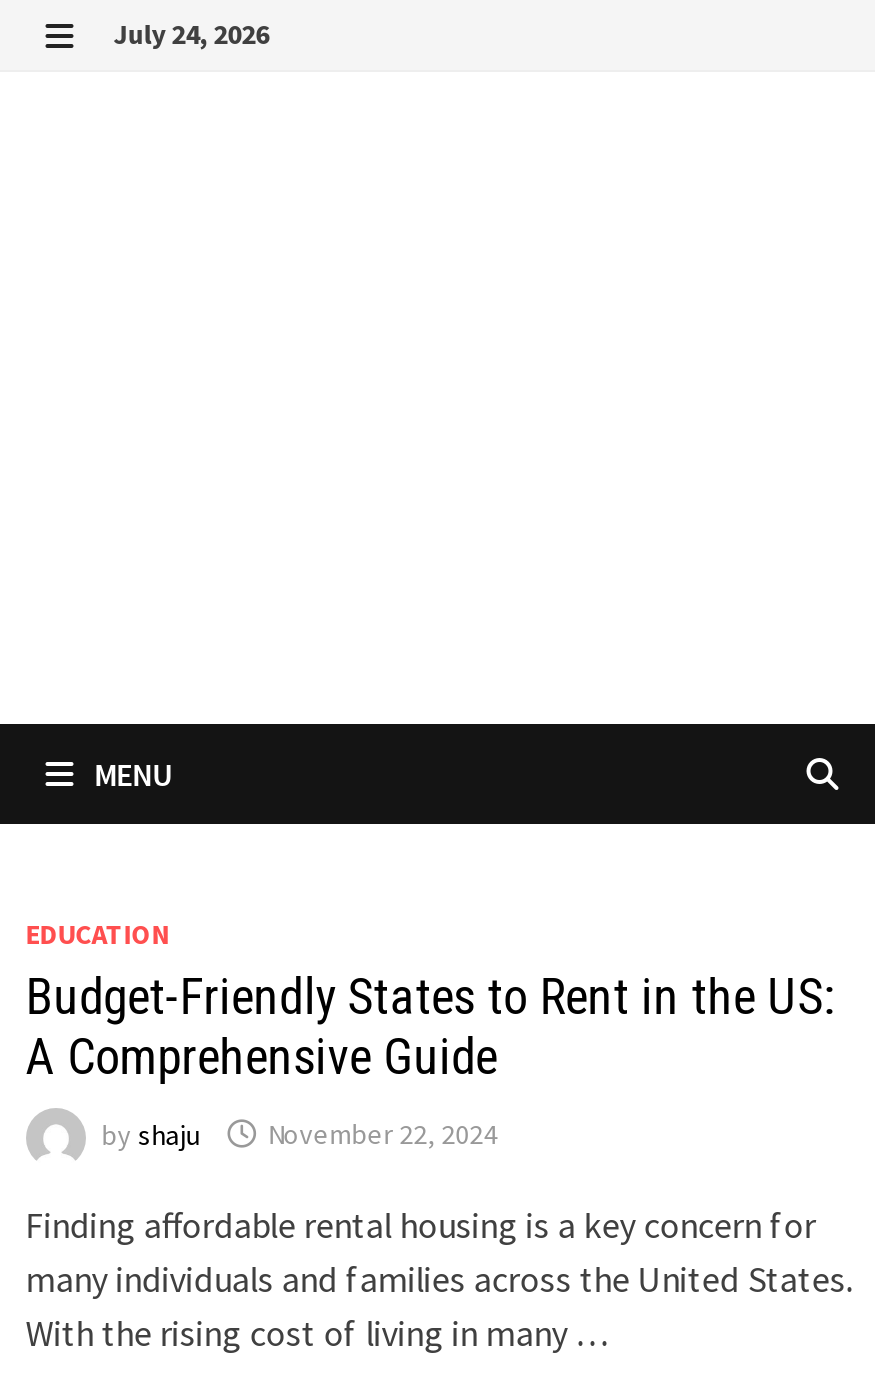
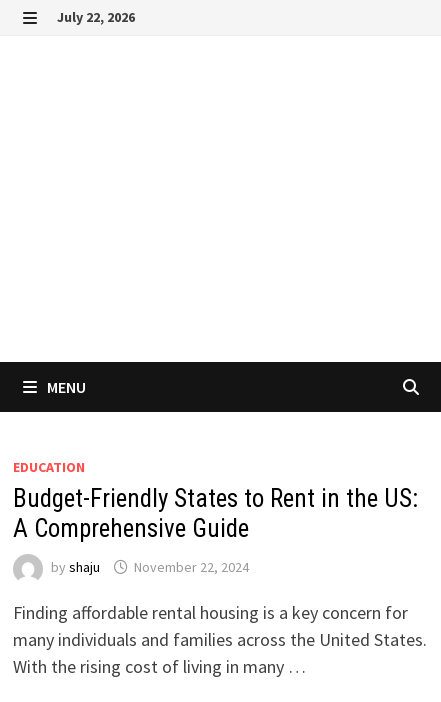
[114,16,270,52] July 24, 2026 -> [57,8,135,26] July 22, 2026

